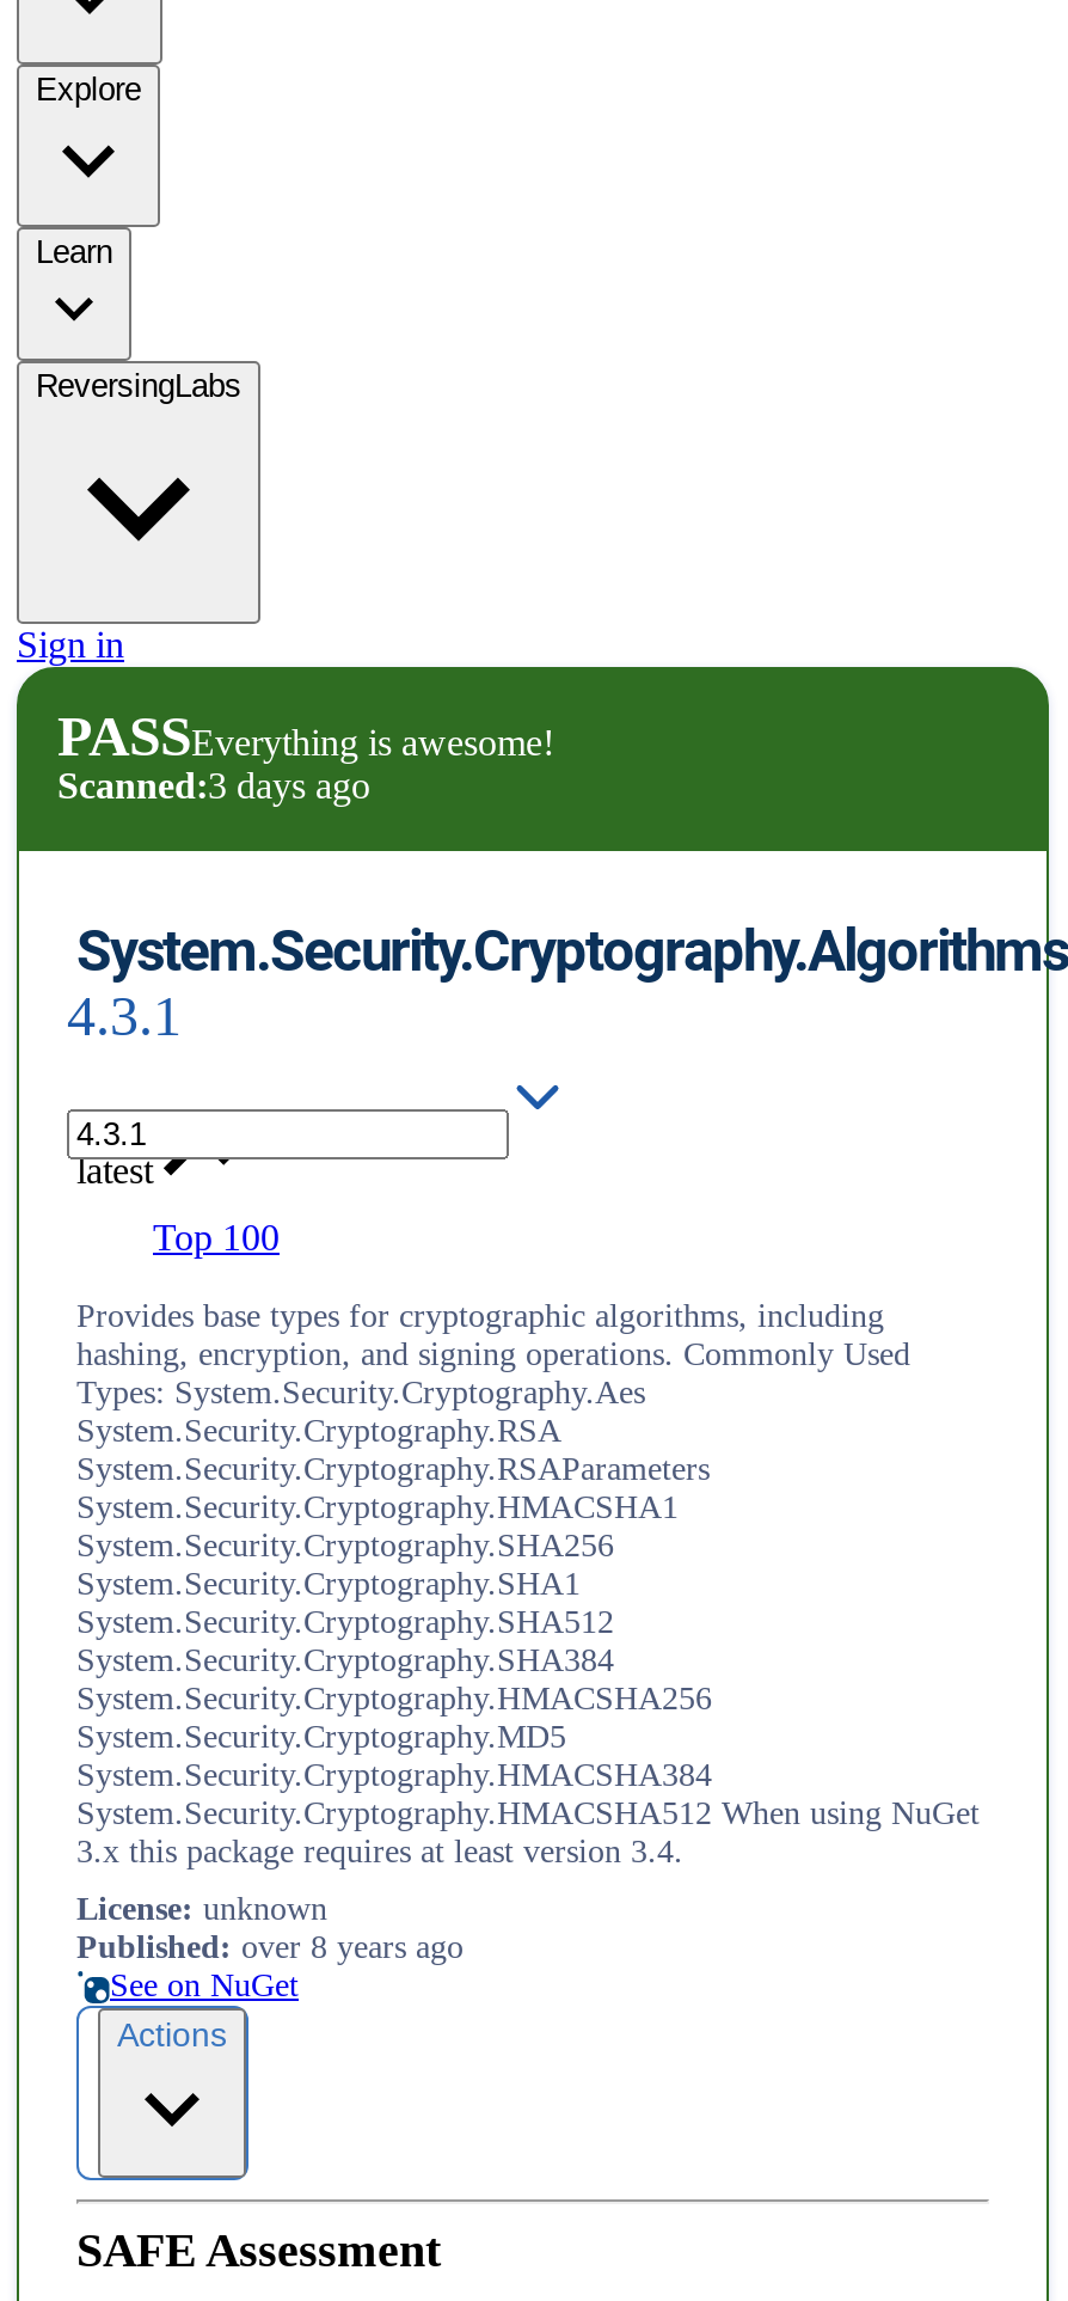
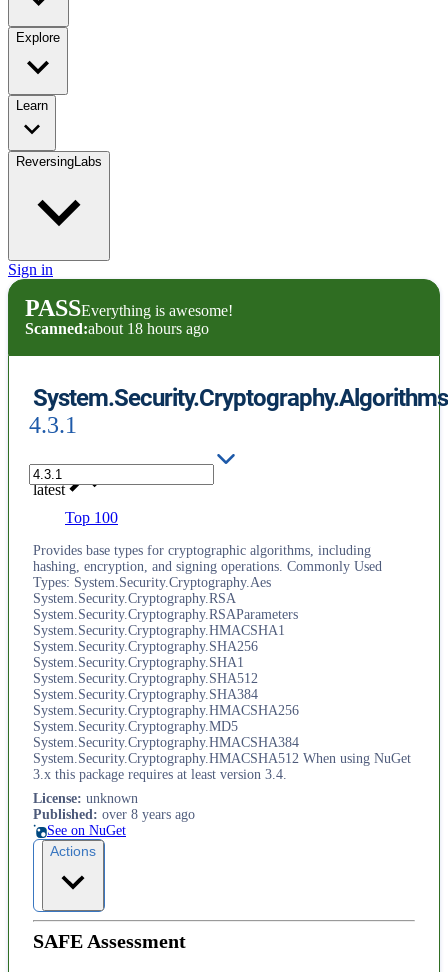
[57,765,370,806] Scanned:3 days ago -> [25,320,209,337] Scanned:about 18 hours ago

